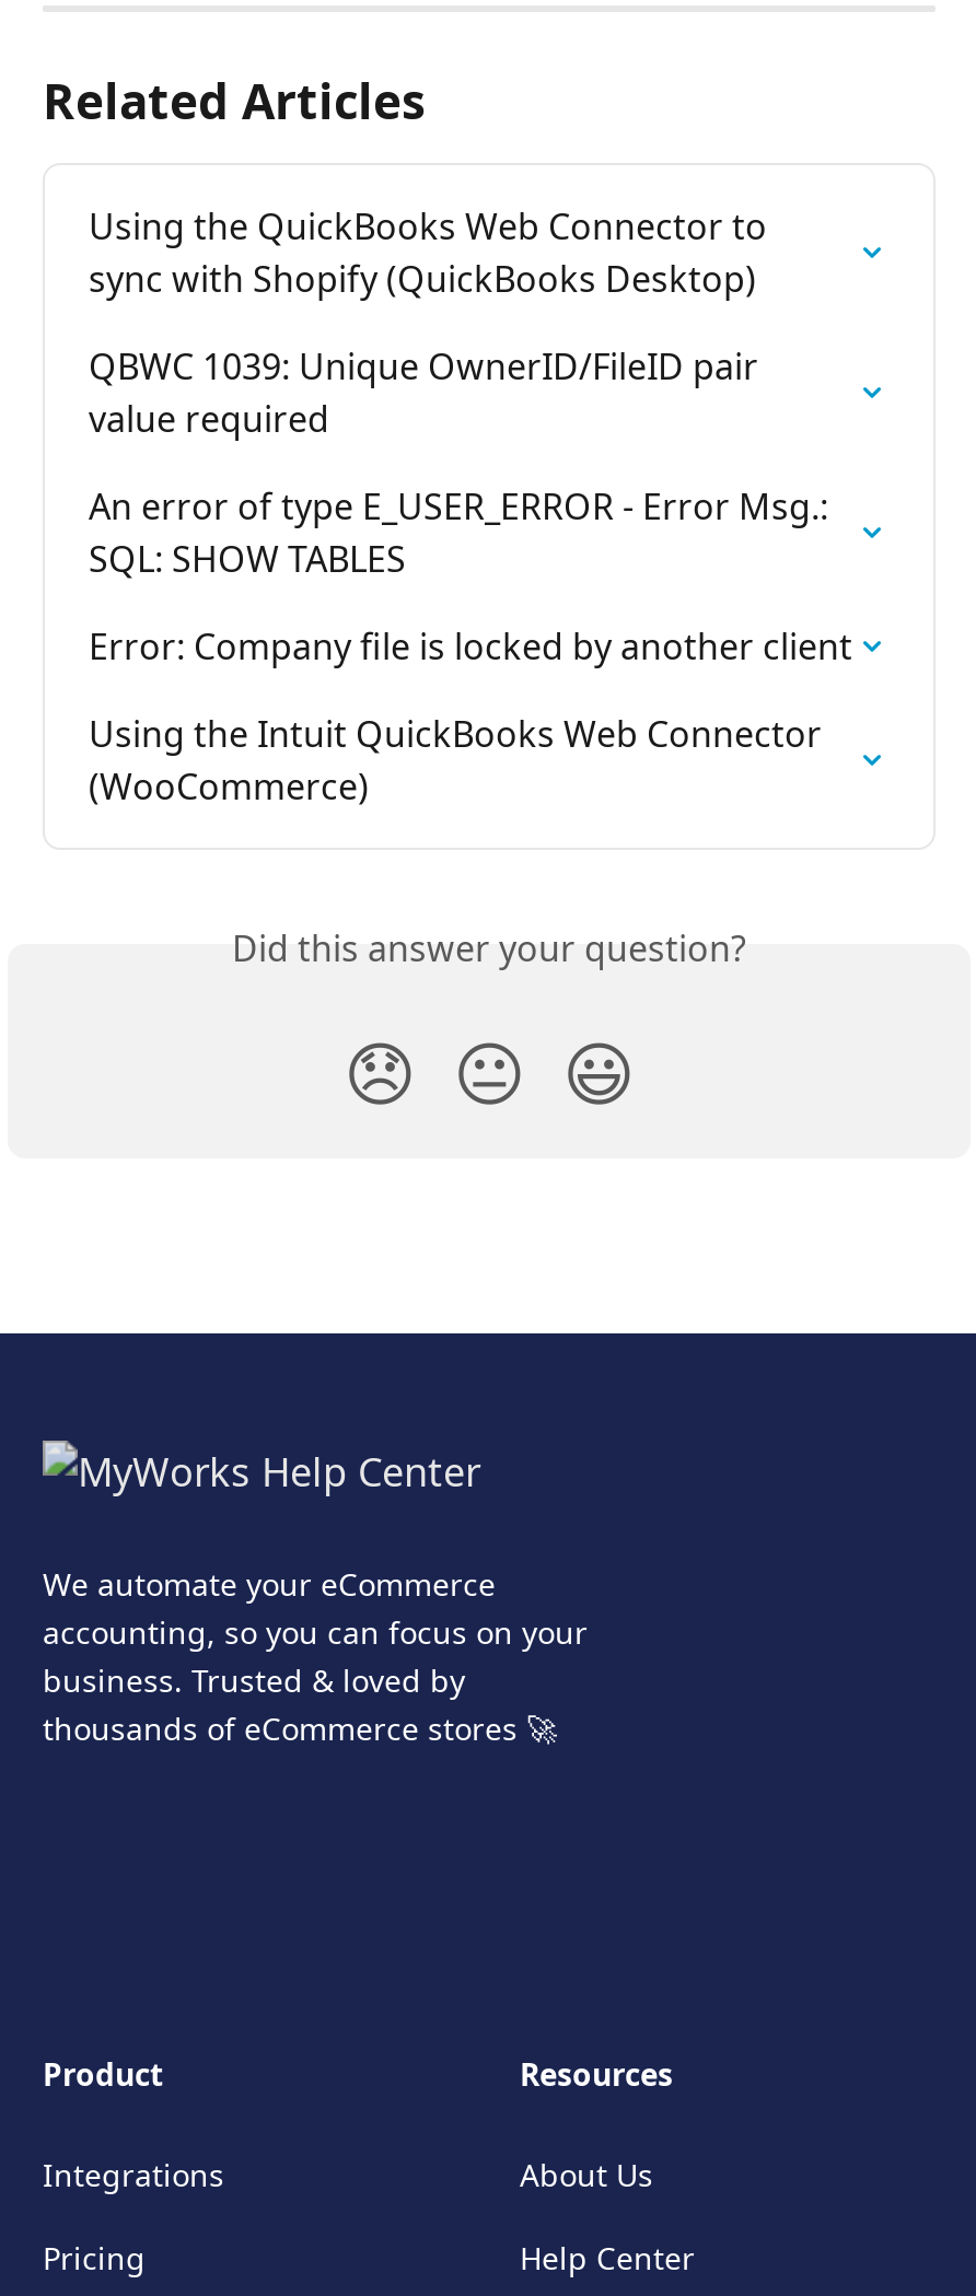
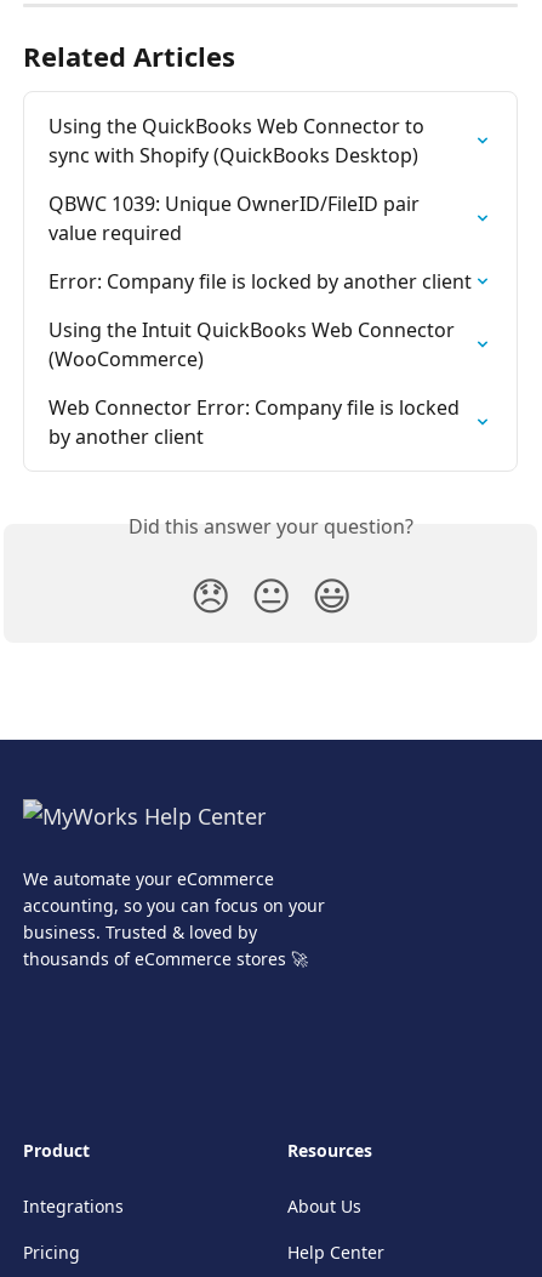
[89,483,837,584] An error of type E_USER_ERROR - Error Msg.: | SQL: SHOW TABLES -> none
moved [89,623,852,811] -> [49,268,472,373]: Error: Company file is locked by another client | Using the Intuit QuickBooks Web Connector | (WooCommerce)
none -> [49,395,464,450] Web Connector Error: Company file is locked | by another client

